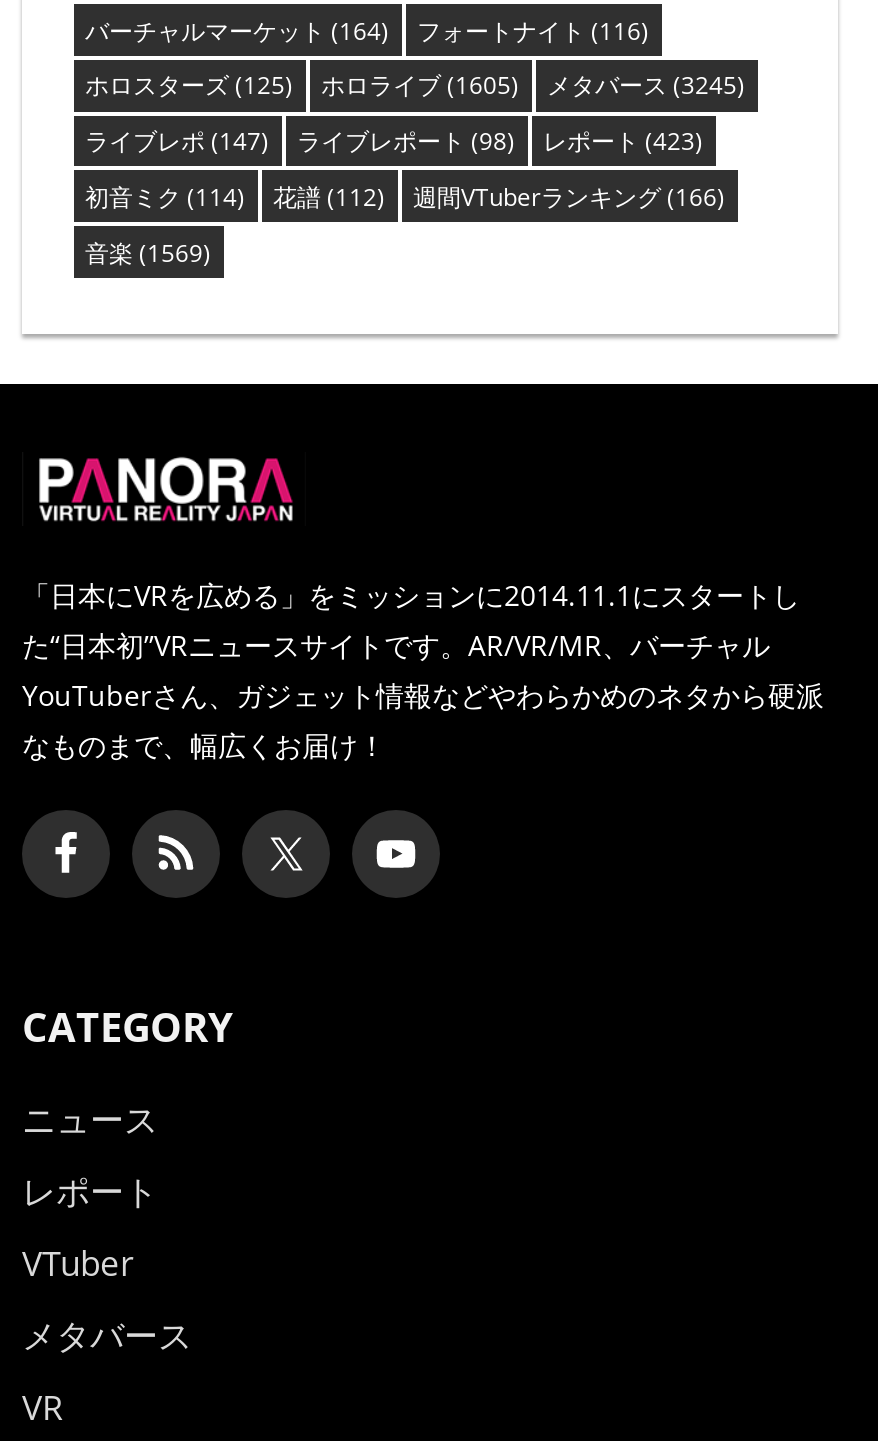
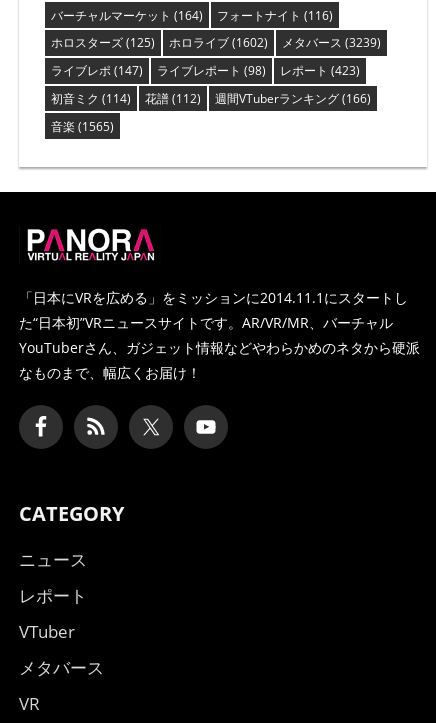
[321,69,519,103] ホロライブ(1605) -> [168,34,267,51] ホロライブ(1602)
[547,69,745,103] メタバース(3245) -> [281,34,380,51] メタバース(3239)
[85,235,211,269] 音楽(1569) -> [50,118,113,135] 音楽(1565)

